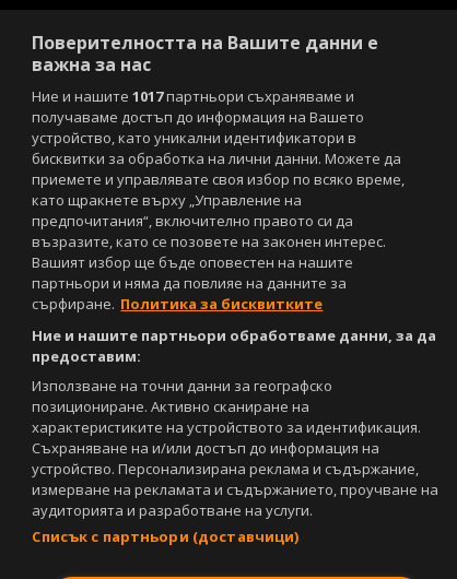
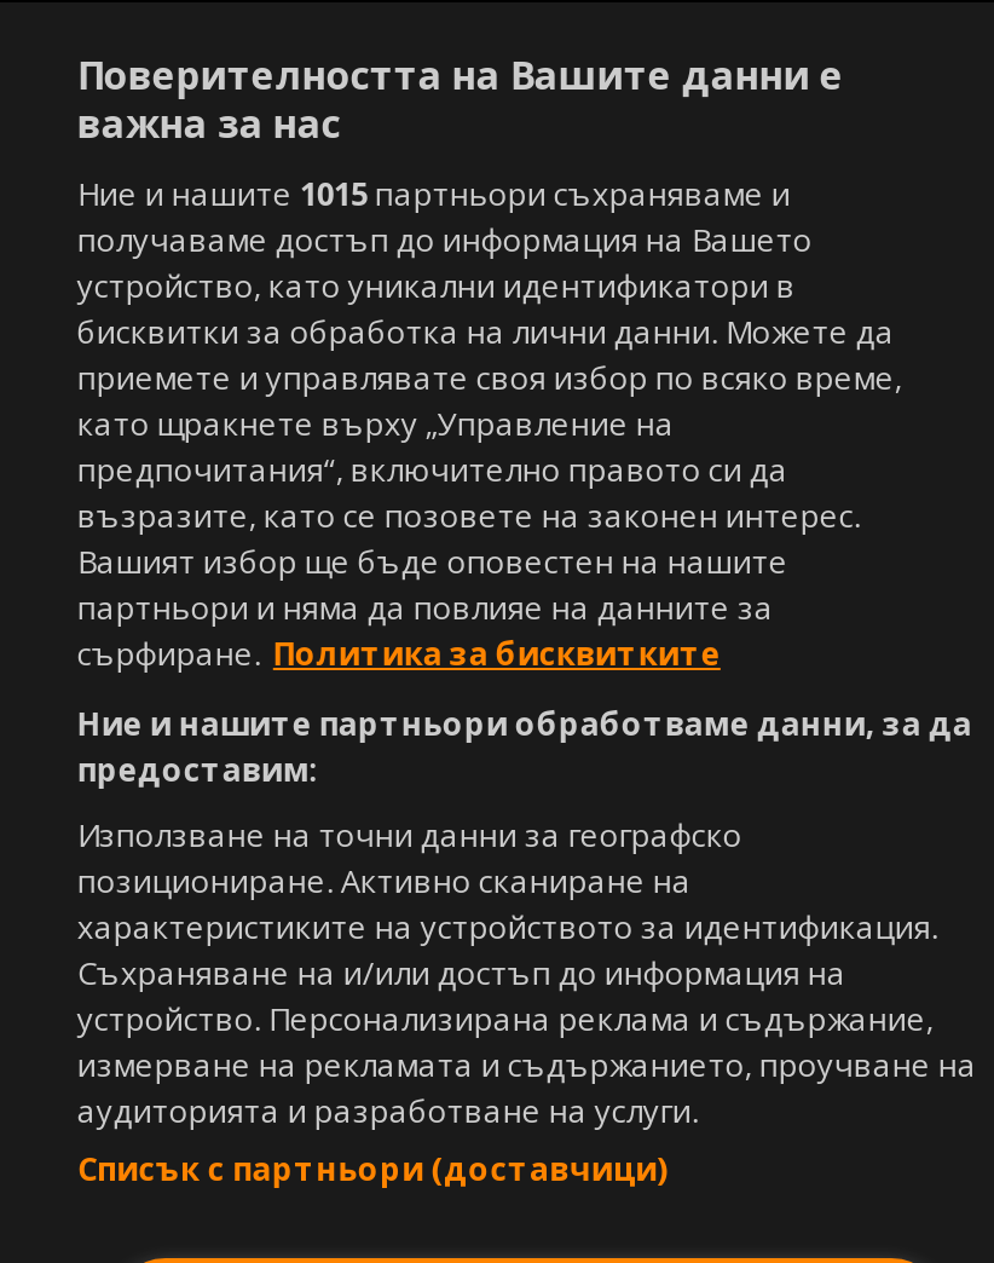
[32,86,355,106] Ние и нашите 1017 партньори съхраняваме и -> [77,172,791,215] Ние и нашите 1015 партньори съхраняваме и

